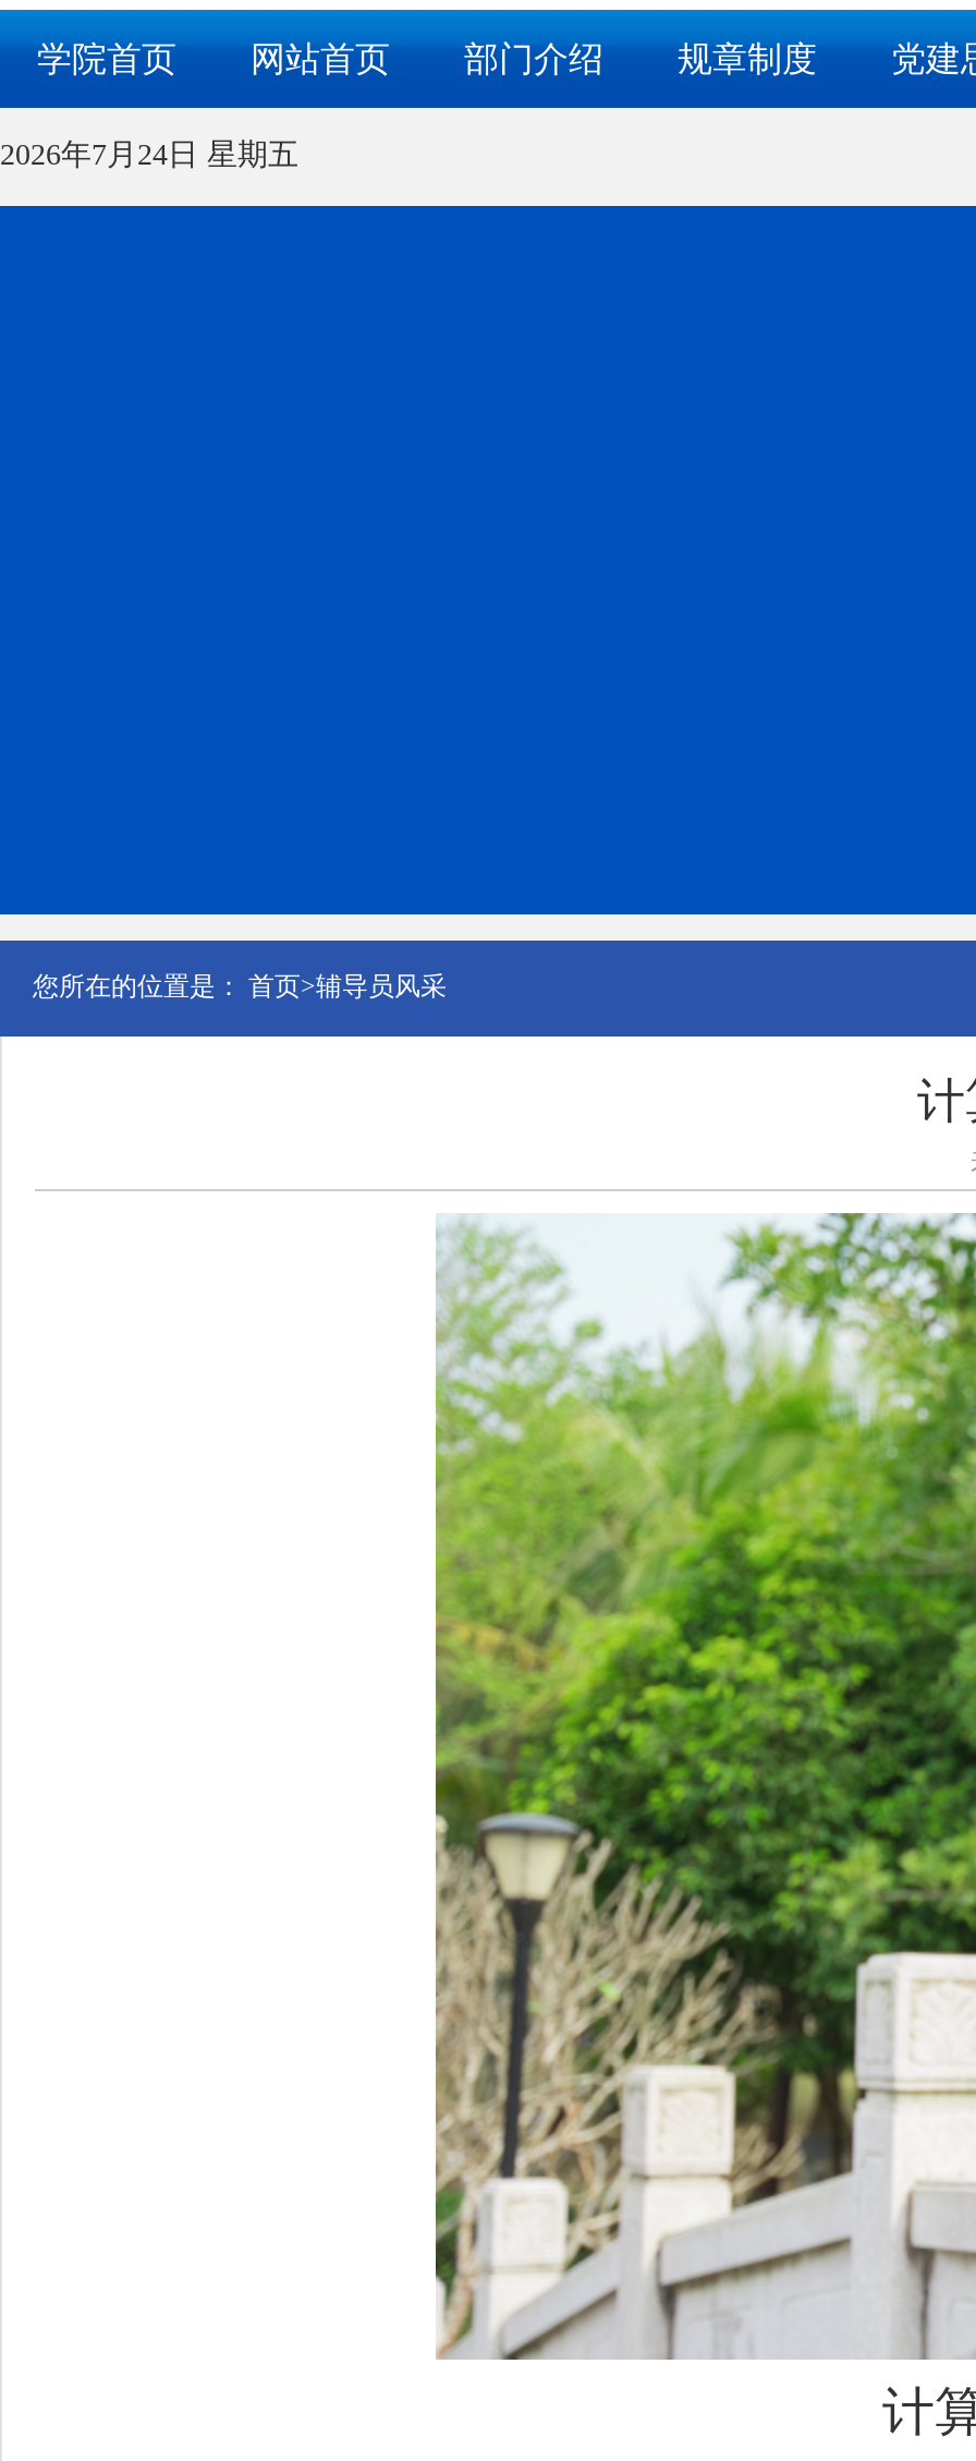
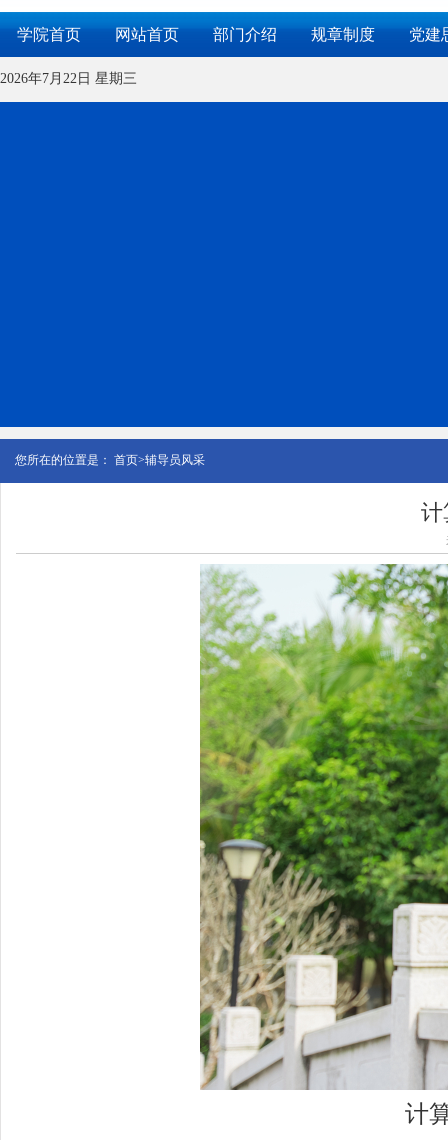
[0,138,298,171] 2026年7月24日 星期五 -> [0,71,137,86] 2026年7月22日 星期三

